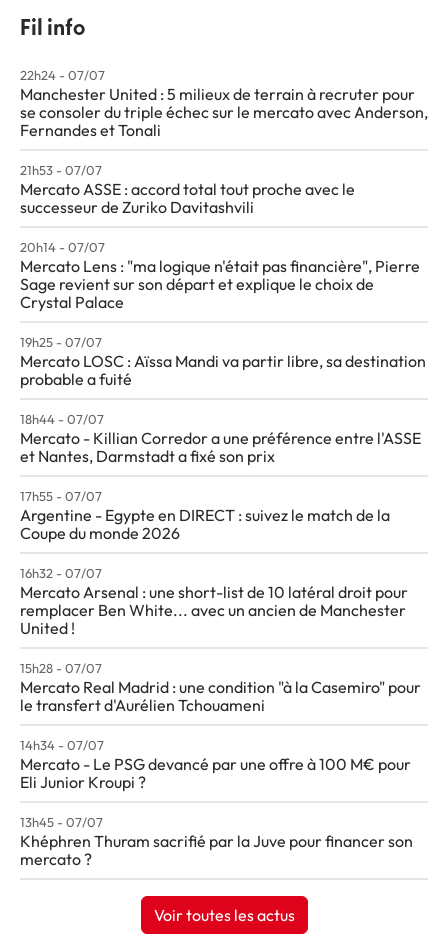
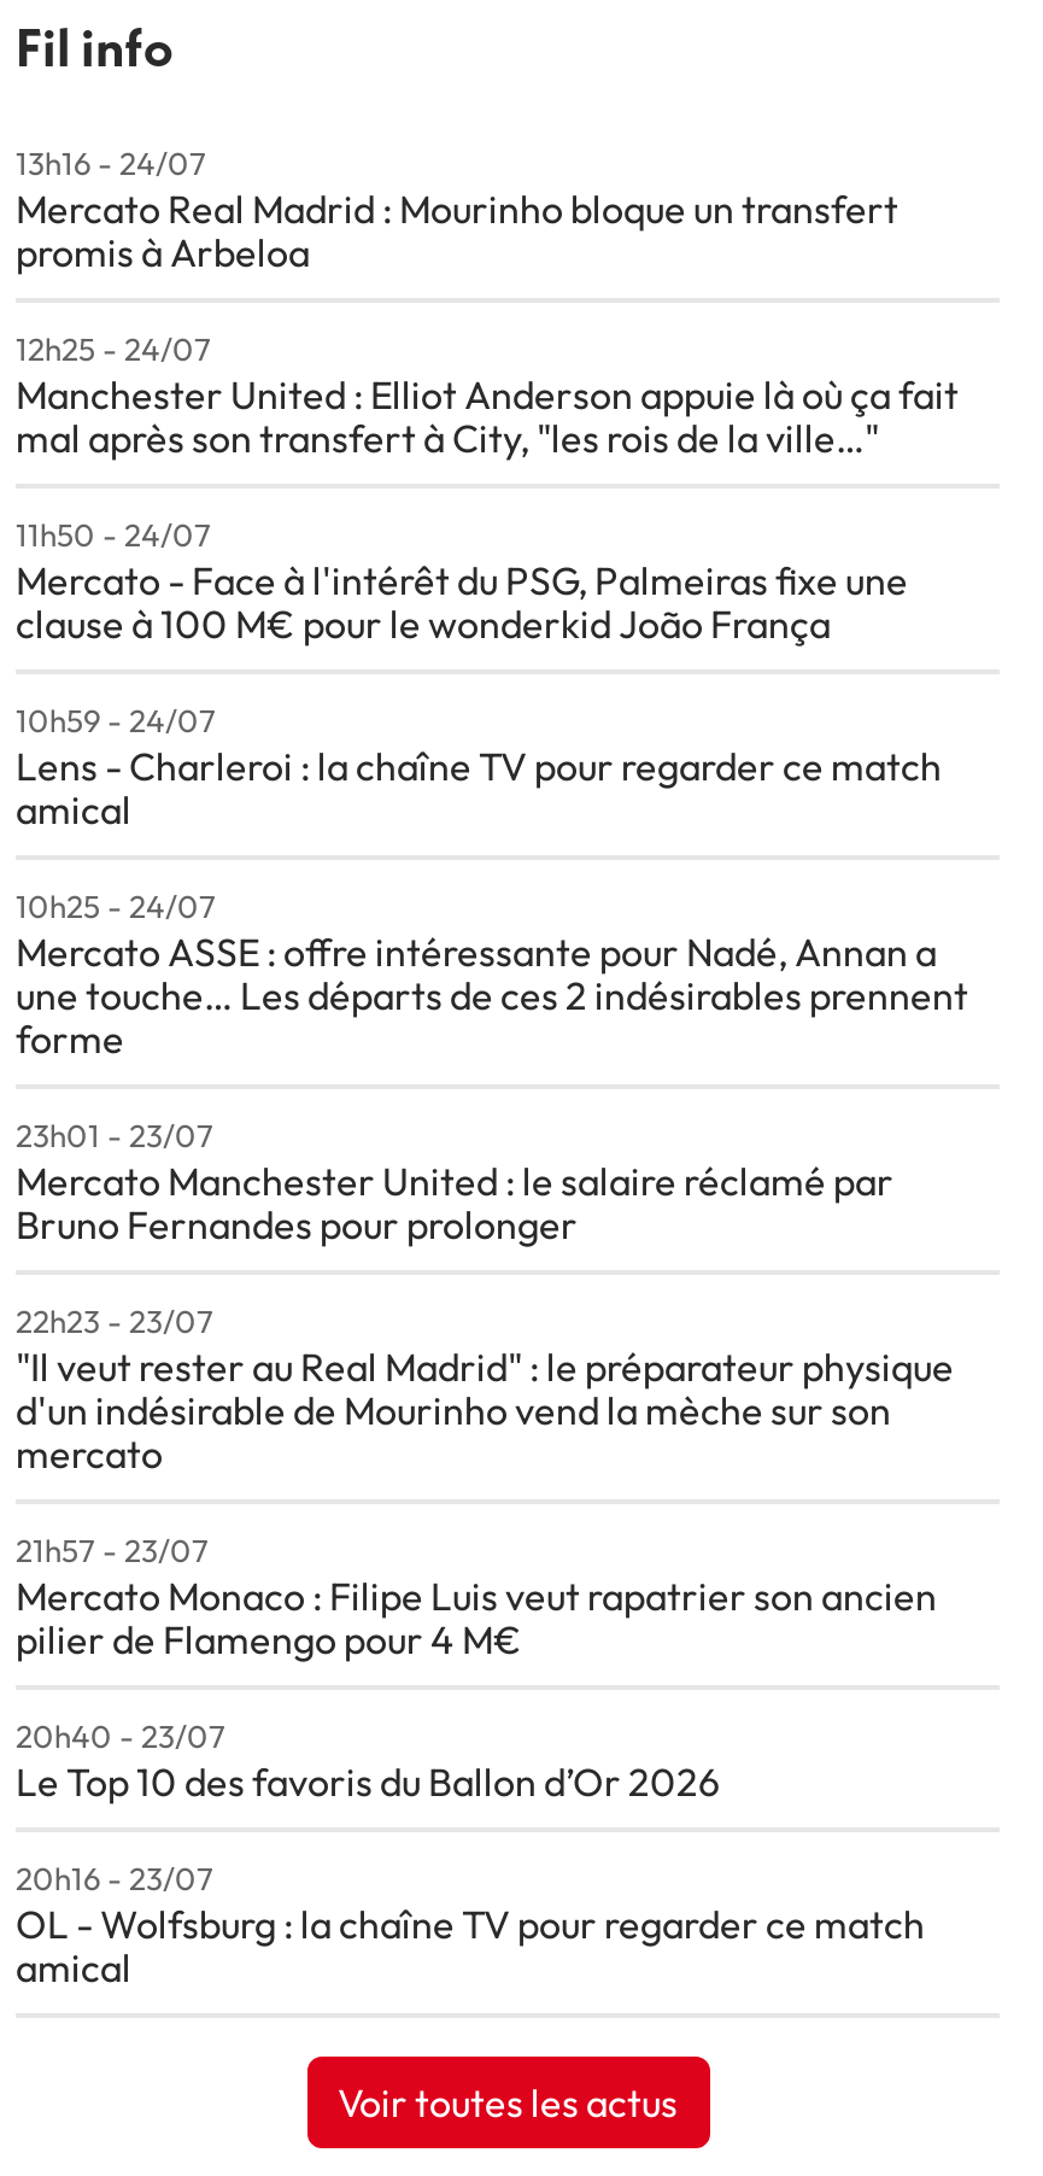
[20,67,428,140] 22h24 - 07/07 | Manchester United : 5 milieux de terrain à recruter pour | se consoler du triple échec sur le mercato avec Anderson, | Fernandes et Tonali -> [16,144,898,276] 13h16 - 24/07 | Mercato Real Madrid : Mourinho bloque un transfert | promis à Arbeloa
[20,162,355,217] 21h53 - 07/07 | Mercato ASSE : accord total tout proche avec le | successeur de Zuriko Davitashvili -> [16,329,959,462] 12h25 - 24/07 | Manchester United : Elliot Anderson appuie là où ça fait | mal après son transfert à City, "les rois de la ville…"
[20,239,420,312] 20h14 - 07/07 | Mercato Lens : "ma logique n'était pas financière", Pierre | Sage revient sur son départ et explique le choix de | Crystal Palace -> [16,515,908,648] 11h50 - 24/07 | Mercato - Face à l'intérêt du PSG, Palmeiras fixe une | clause à 100 M€ pour le wonderkid João França
[20,334,426,389] 19h25 - 07/07 | Mercato LOSC : Aïssa Mandi va partir libre, sa destination | probable a fuité -> [16,701,942,833] 10h59 - 24/07 | Lens - Charleroi : la chaîne TV pour regarder ce match | amical
[20,411,421,466] 18h44 - 07/07 | Mercato - Killian Corredor a une préférence entre l'ASSE | et Nantes, Darmstadt a fixé son prix -> [16,887,968,1063] 10h25 - 24/07 | Mercato ASSE : offre intéressante pour Nadé, Annan a | une touche… Les départs de ces 2 indésirables prennent | forme
[20,488,390,543] 17h55 - 07/07 | Argentine - Egypte en DIRECT : suivez le match de la | Coupe du monde 2026 -> [16,1116,893,1248] 23h01 - 23/07 | Mercato Manchester United : le salaire réclamé par | Bruno Fernandes pour prolonger
[20,565,408,638] 16h32 - 07/07 | Mercato Arsenal : une short-list de 10 latéral droit pour | remplacer Ben White... avec un ancien de Manchester | United ! -> [16,1301,954,1478] 22h23 - 23/07 | "Il veut rester au Real Madrid" : le préparateur physique | d'un indésirable de Mourinho vend la mèche sur son | mercato
[20,660,421,715] 15h28 - 07/07 | Mercato Real Madrid : une condition "à la Casemiro" pour | le transfert d'Aurélien Tchouameni -> [16,1531,937,1663] 21h57 - 23/07 | Mercato Monaco : Filipe Luis veut rapatrier son ancien | pilier de Flamengo pour 4 M€
[20,737,411,792] 14h34 - 07/07 | Mercato - Le PSG devancé par une offre à 100 M€ pour | Eli Junior Kroupi ? -> [16,1716,720,1806] 20h40 - 23/07 | Le Top 10 des favoris du Ballon d’Or 2026
[20,814,413,869] 13h45 - 07/07 | Khéphren Thuram sacrifié par la Juve pour financer son | mercato ? -> [16,1859,925,1991] 20h16 - 23/07 | OL - Wolfsburg : la chaîne TV pour regarder ce match | amical

